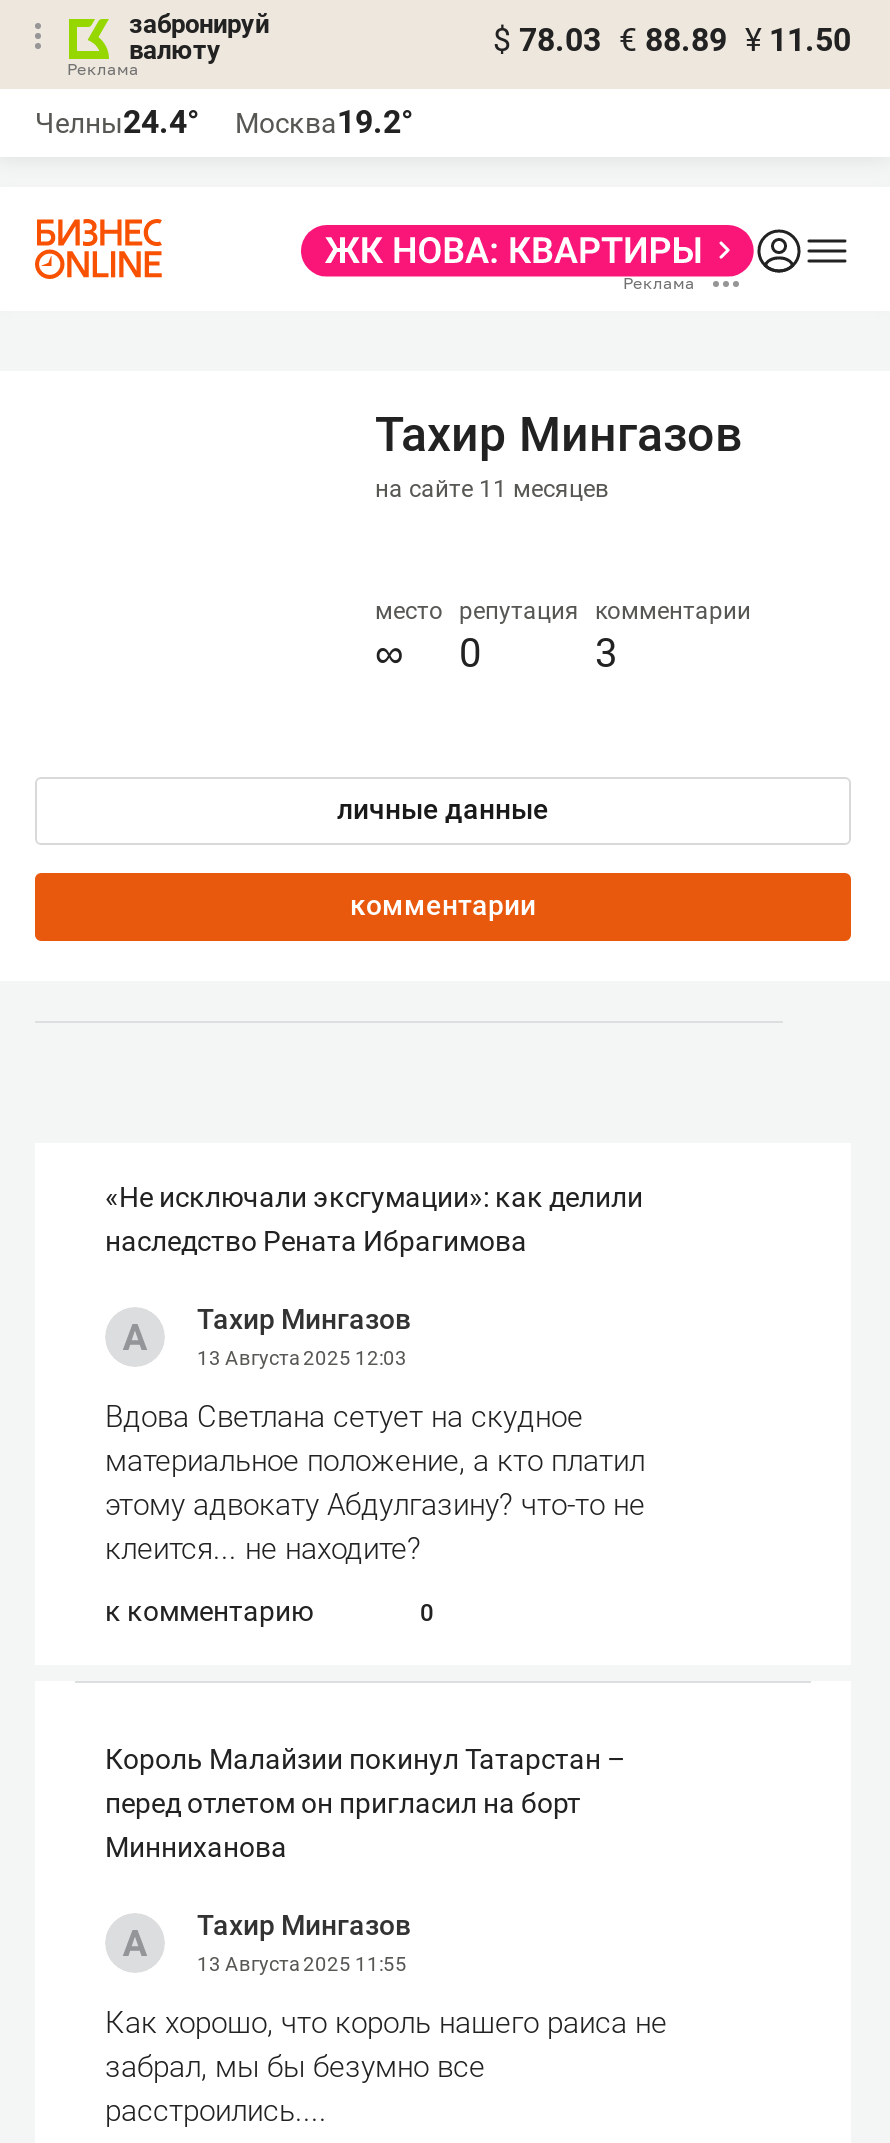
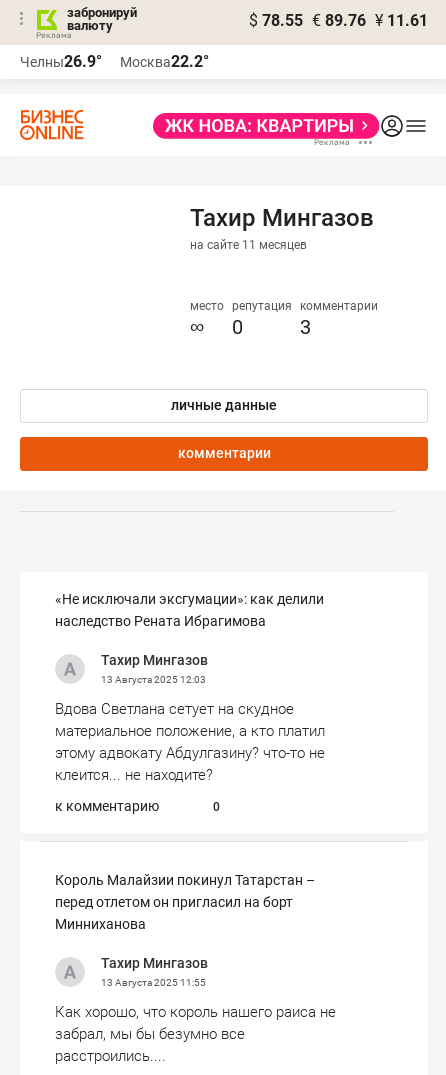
[493,21,851,59] $ 78.03 € 88.89 ¥ 11.50 -> [249,11,428,30] $ 78.55 € 89.76 ¥ 11.61
[35,103,199,141] Челны24.4° -> [20,52,102,71] Челны26.9°
[235,103,413,141] Москва19.2° -> [120,52,209,71] Москва22.2°

